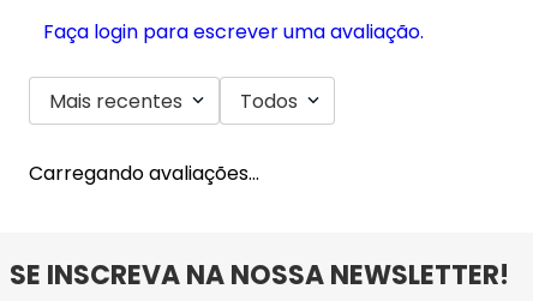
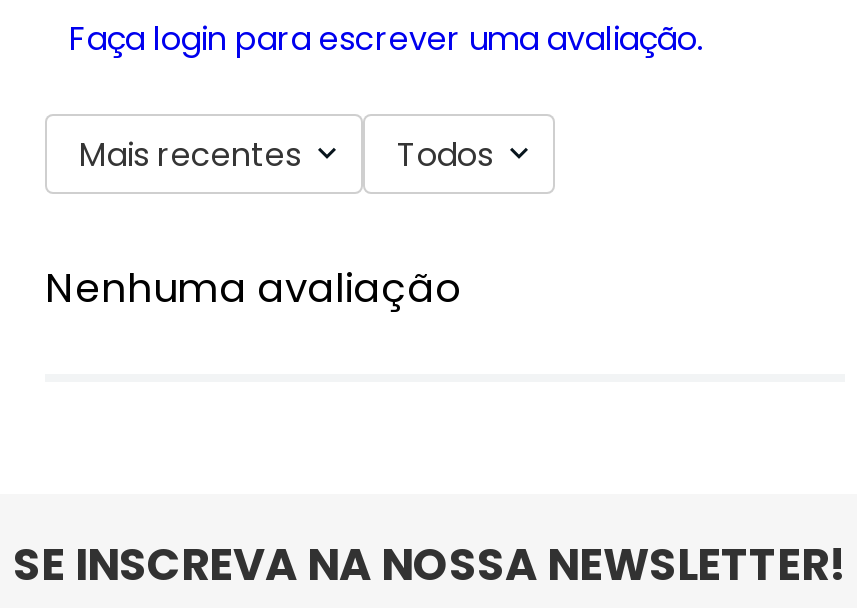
[29,159,259,187] Carregando avaliações… -> [45,260,461,316] Nenhuma avaliação

